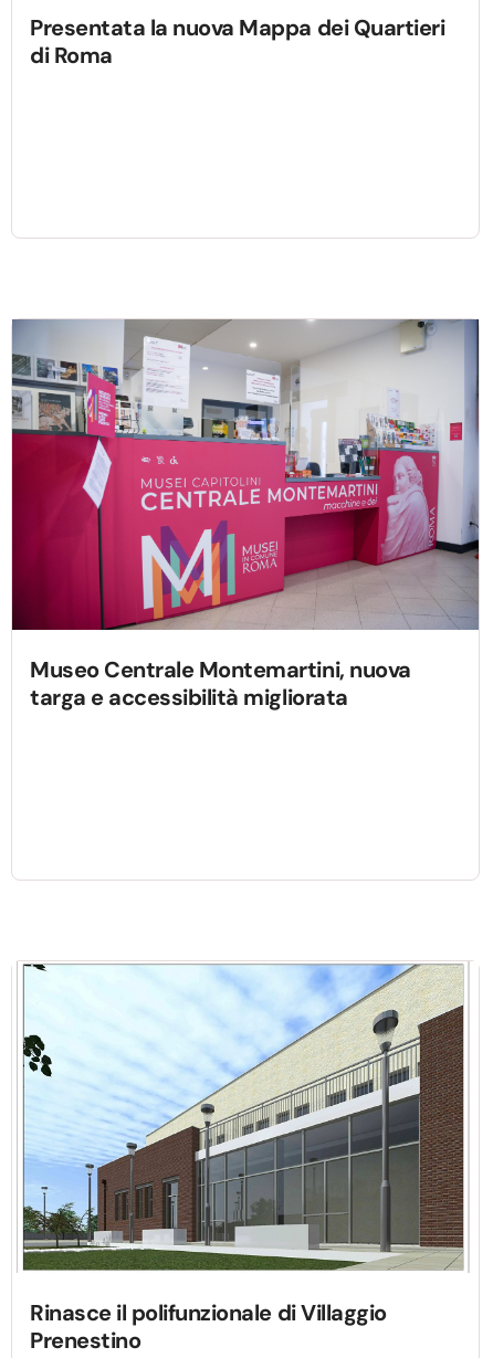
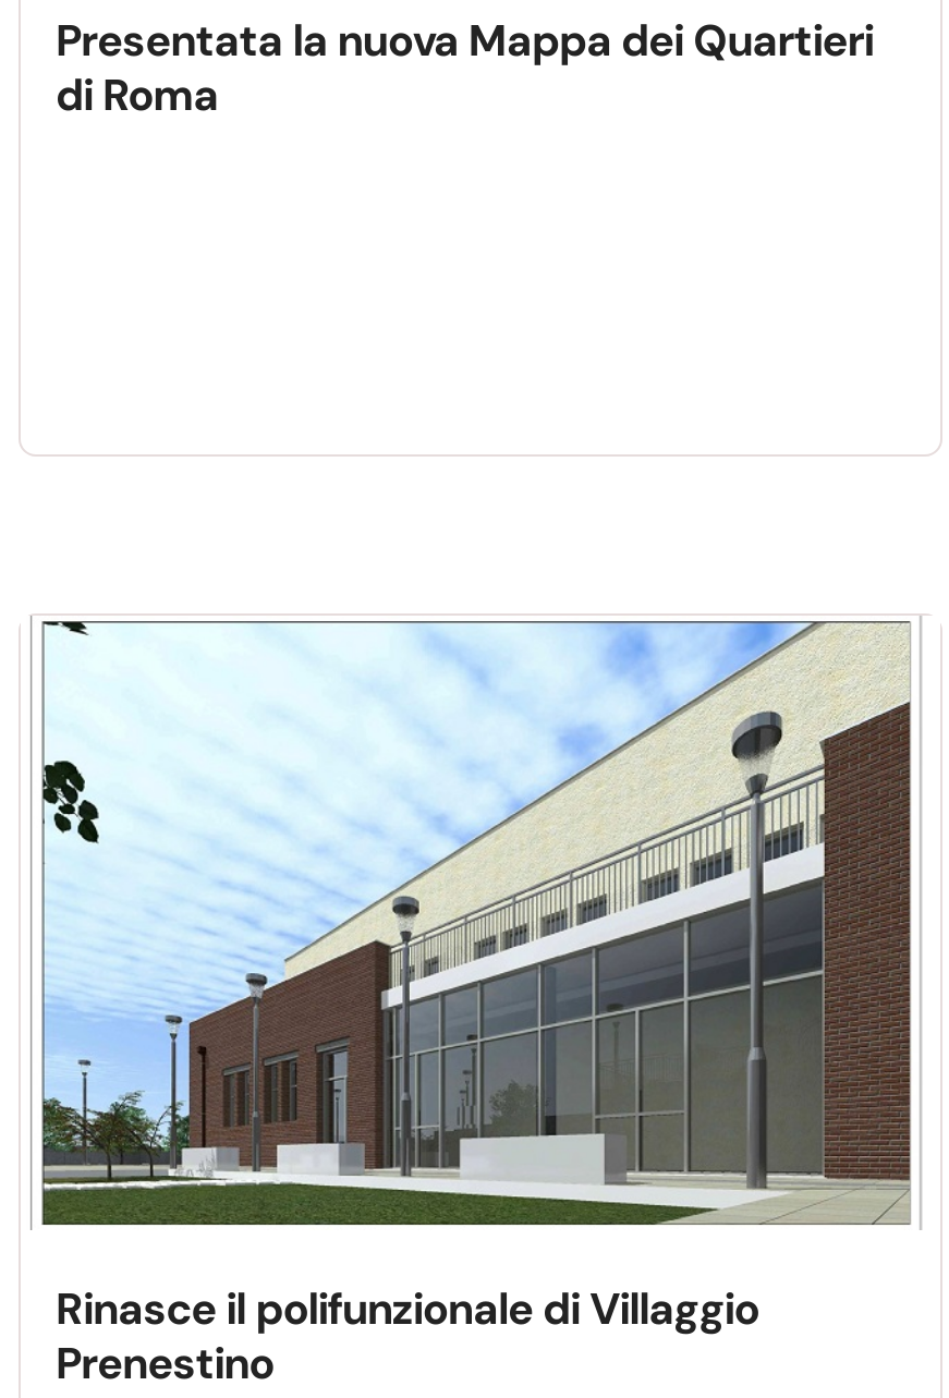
[11,318,480,712] [image] | Museo Centrale Montemartini, nuova | targa e accessibilità migliorata -> none

